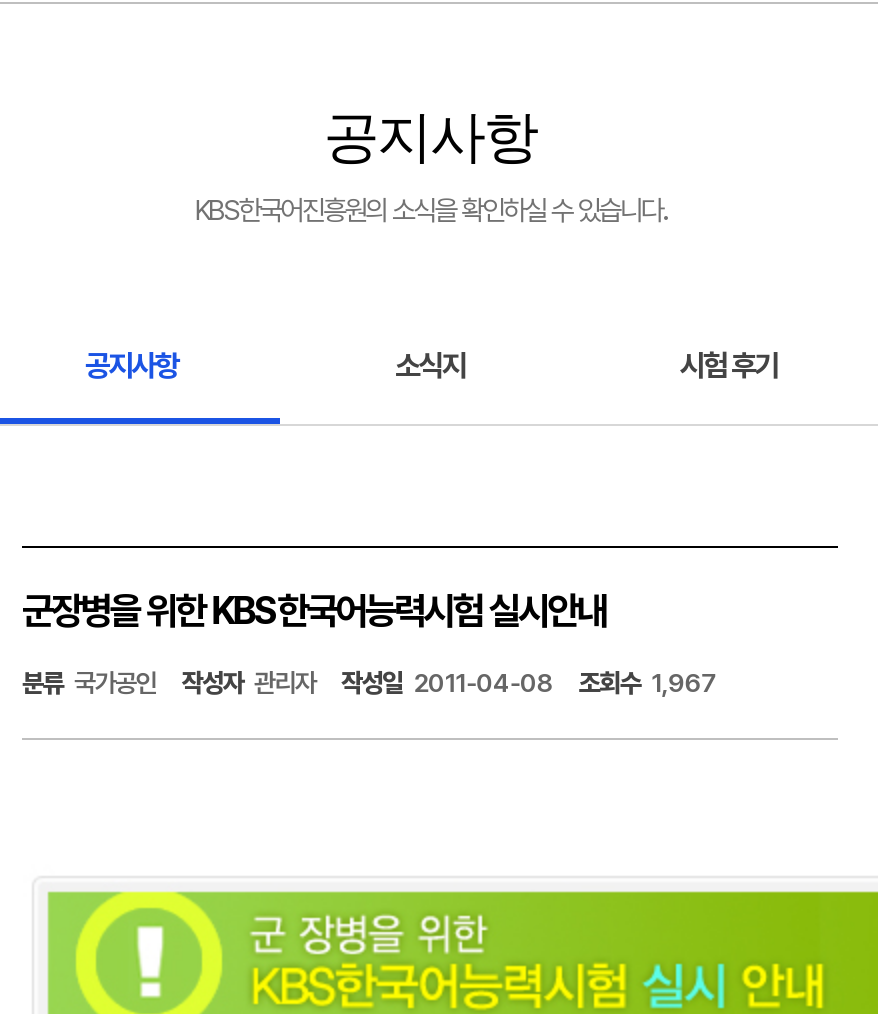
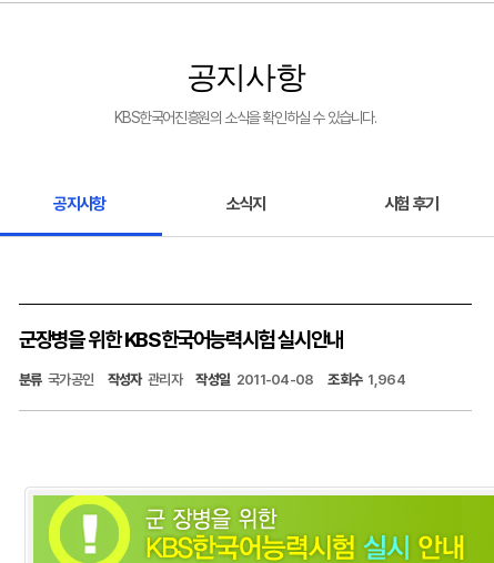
[579,665,716,701] 조회수 1,967 -> [328,369,405,389] 조회수 1,964

